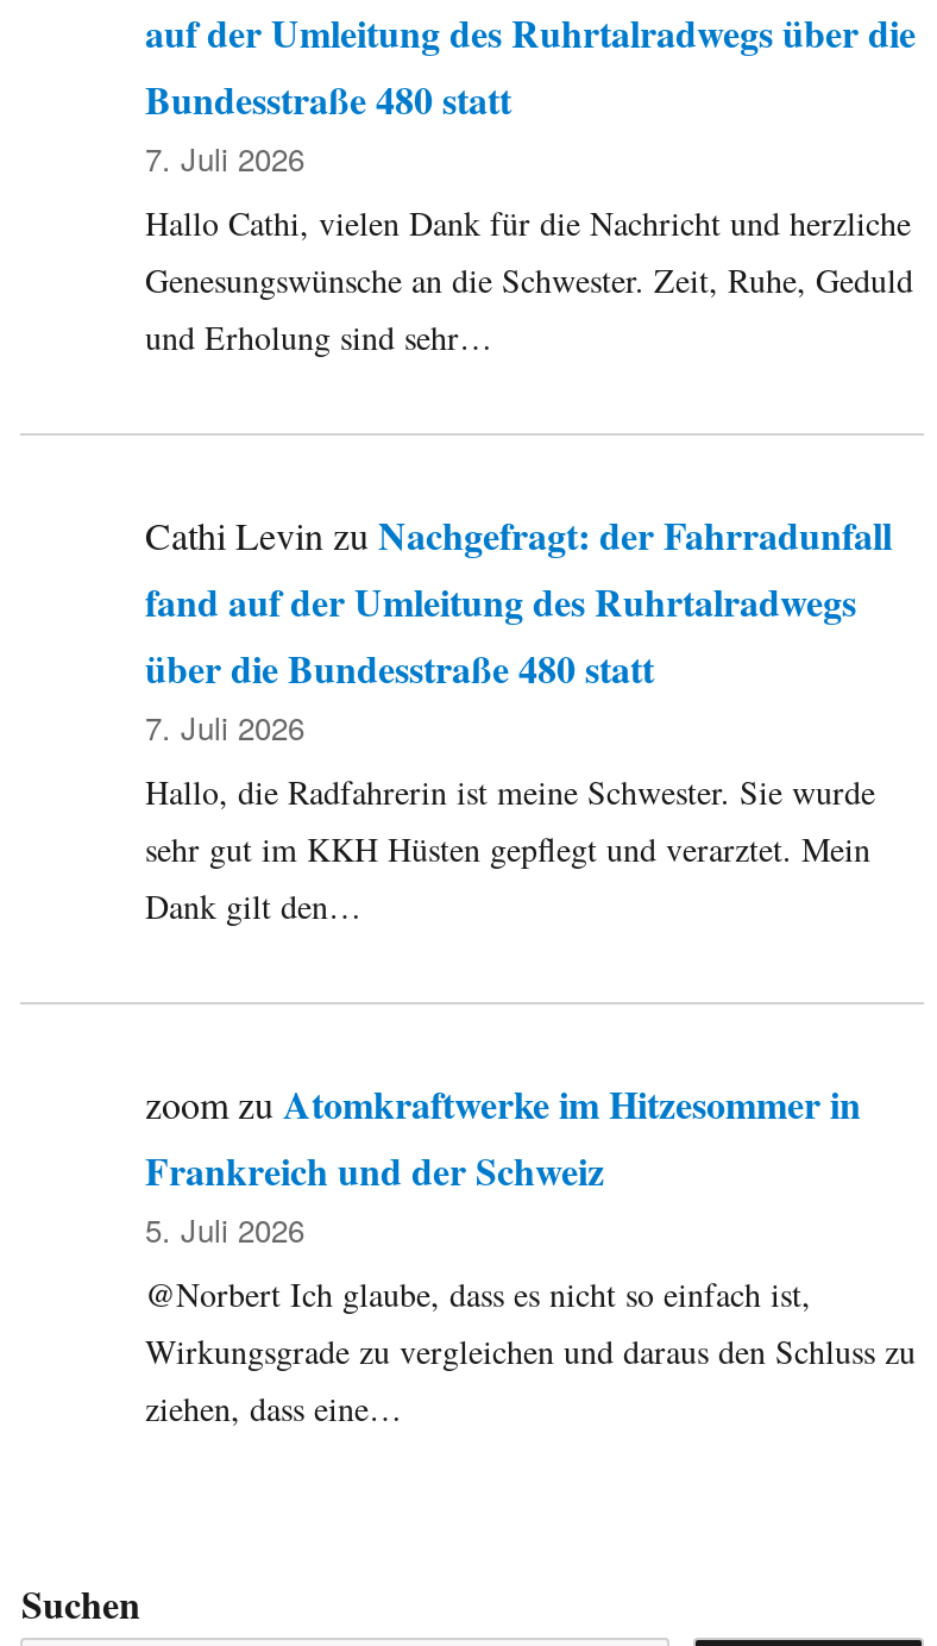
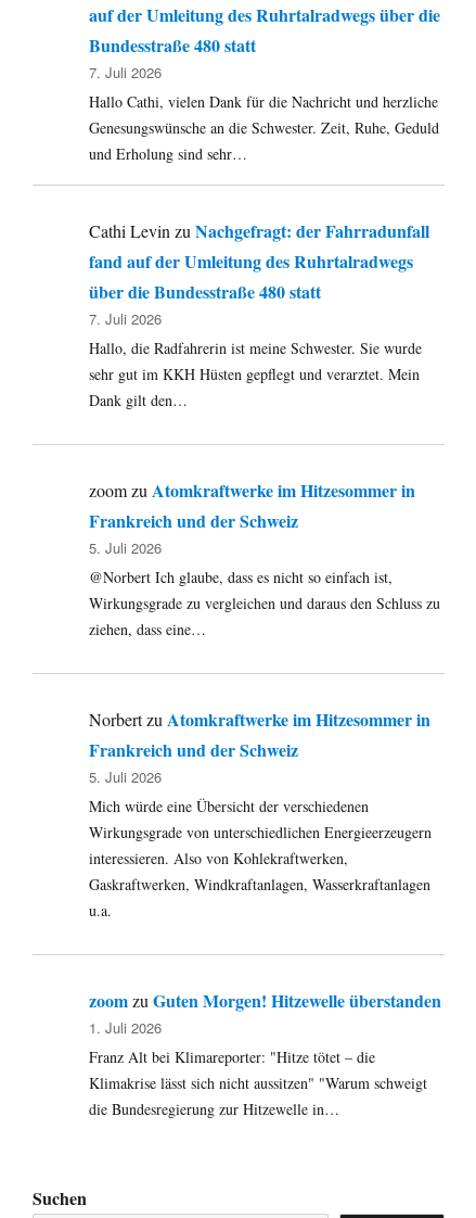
none -> [89,707,432,921] Norbert zu Atomkraftwerke im Hitzesommer in | Frankreich und der Schweiz | 5. Juli 2026 | Mich würde eine Übersicht der verschiedenen | Wirkungsgrade von unterschiedlichen Energieerzeugern | interessieren. Also von Kohlekraftwerken, | Gaskraftwerken, Windkraftanlagen, Wasserkraftanlagen | u.a.
none -> [89,988,442,1120] zoom zu Guten Morgen! Hitzewelle überstanden | 1. Juli 2026 | Franz Alt bei Klimareporter: "Hitze tötet – die | Klimakrise lässt sich nicht aussitzen" "Warum schweigt | die Bundesregierung zur Hitzewelle in…

